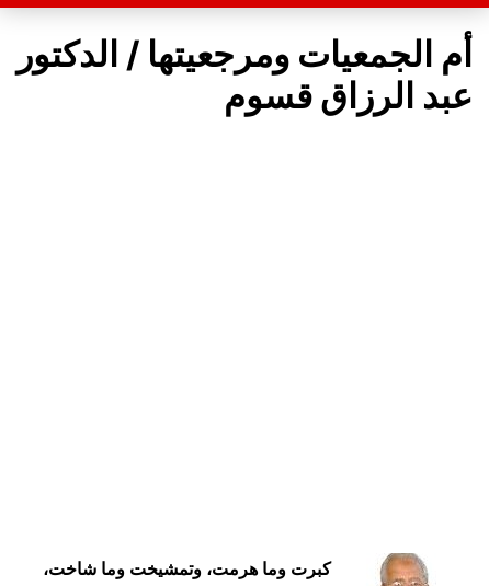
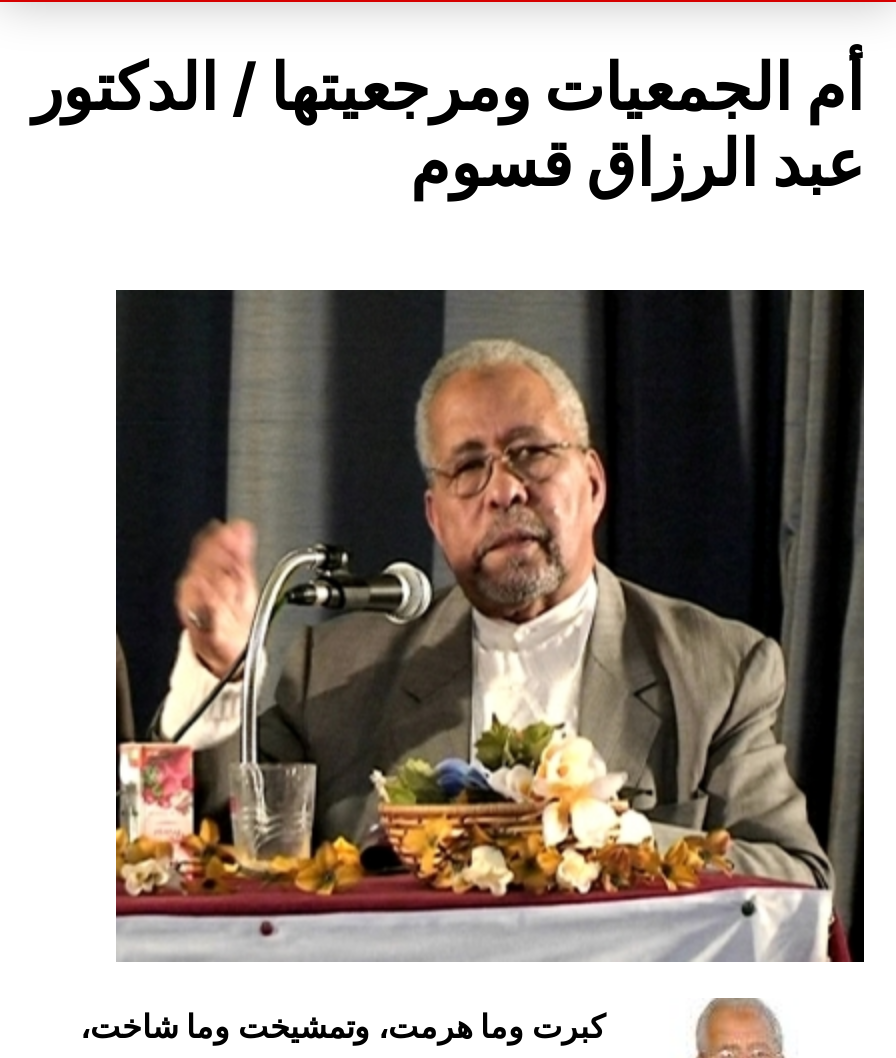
none -> [114,288,866,964] [image]

